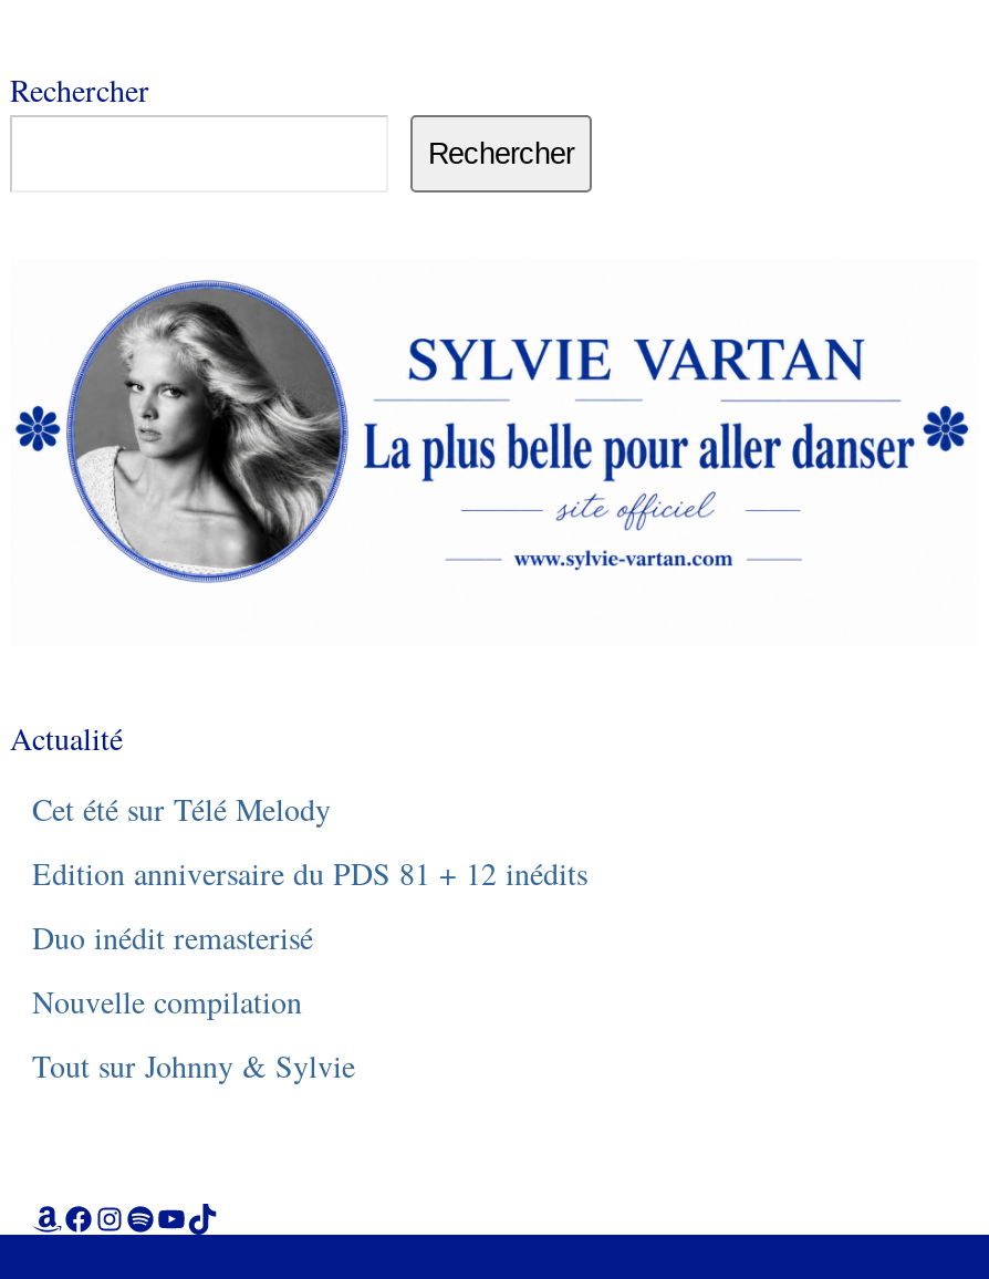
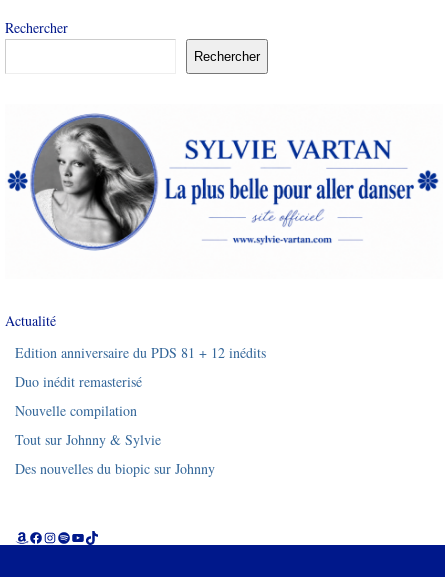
[32,788,331,830] Cet été sur Télé Melody -> none
moved [32,852,587,1087] -> [15,343,266,449]: Edition anniversaire du PDS 81 + 12 inédits | Duo inédit remasterisé | Nouvelle compilation | Tout sur Johnny & Sylvie
none -> [15,459,215,478] Des nouvelles du biopic sur Johnny

